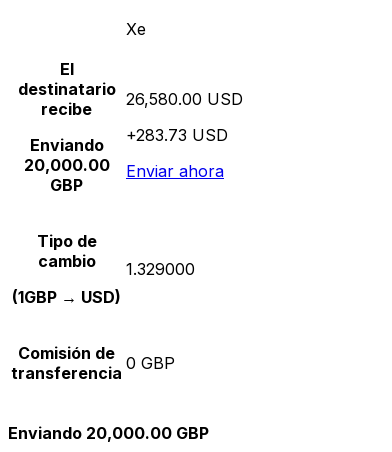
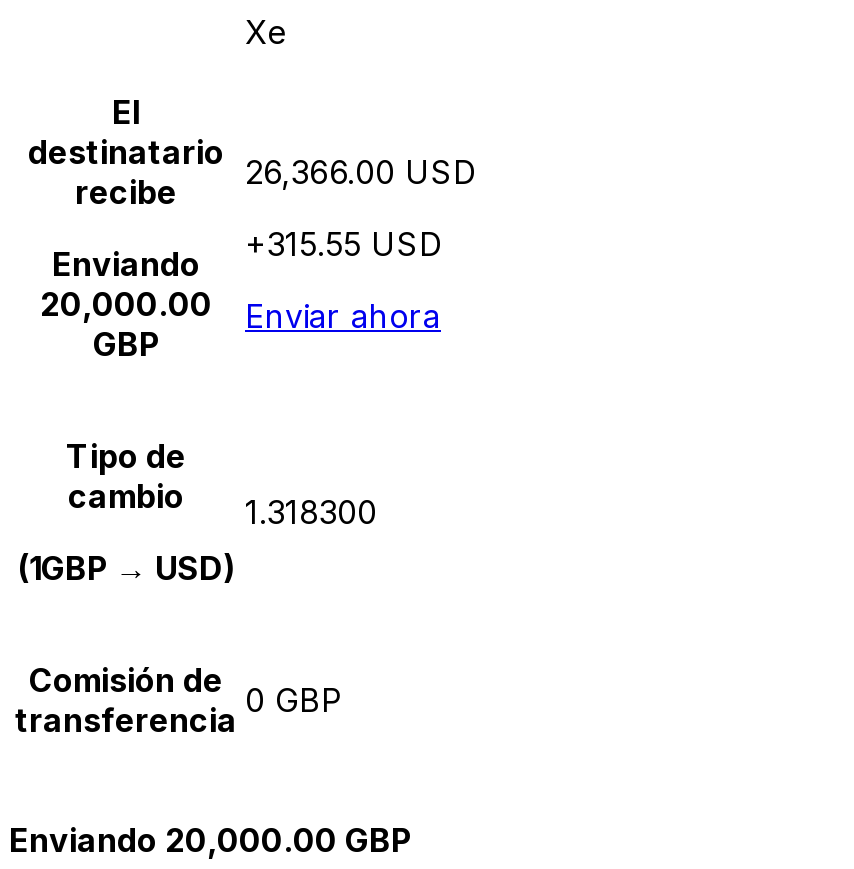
[17,79,243,119] destinatario recibe 26,580.00 USD -> [28,131,477,211] destinatario recibe 26,366.00 USD
[29,125,228,155] Enviando +283.73 USD -> [52,223,443,283] Enviando +315.55 USD
[37,251,195,279] cambio 1.329000 -> [68,475,377,531] cambio 1.318300

